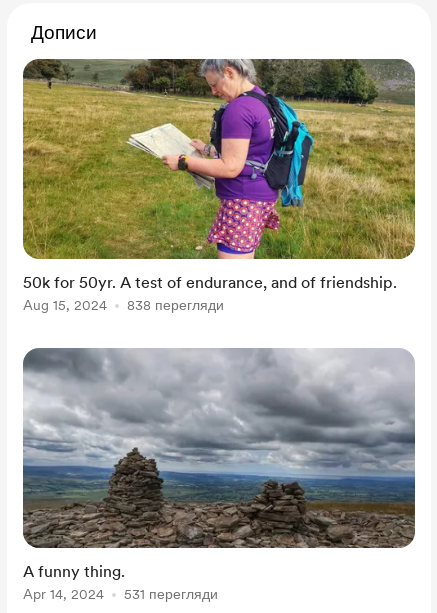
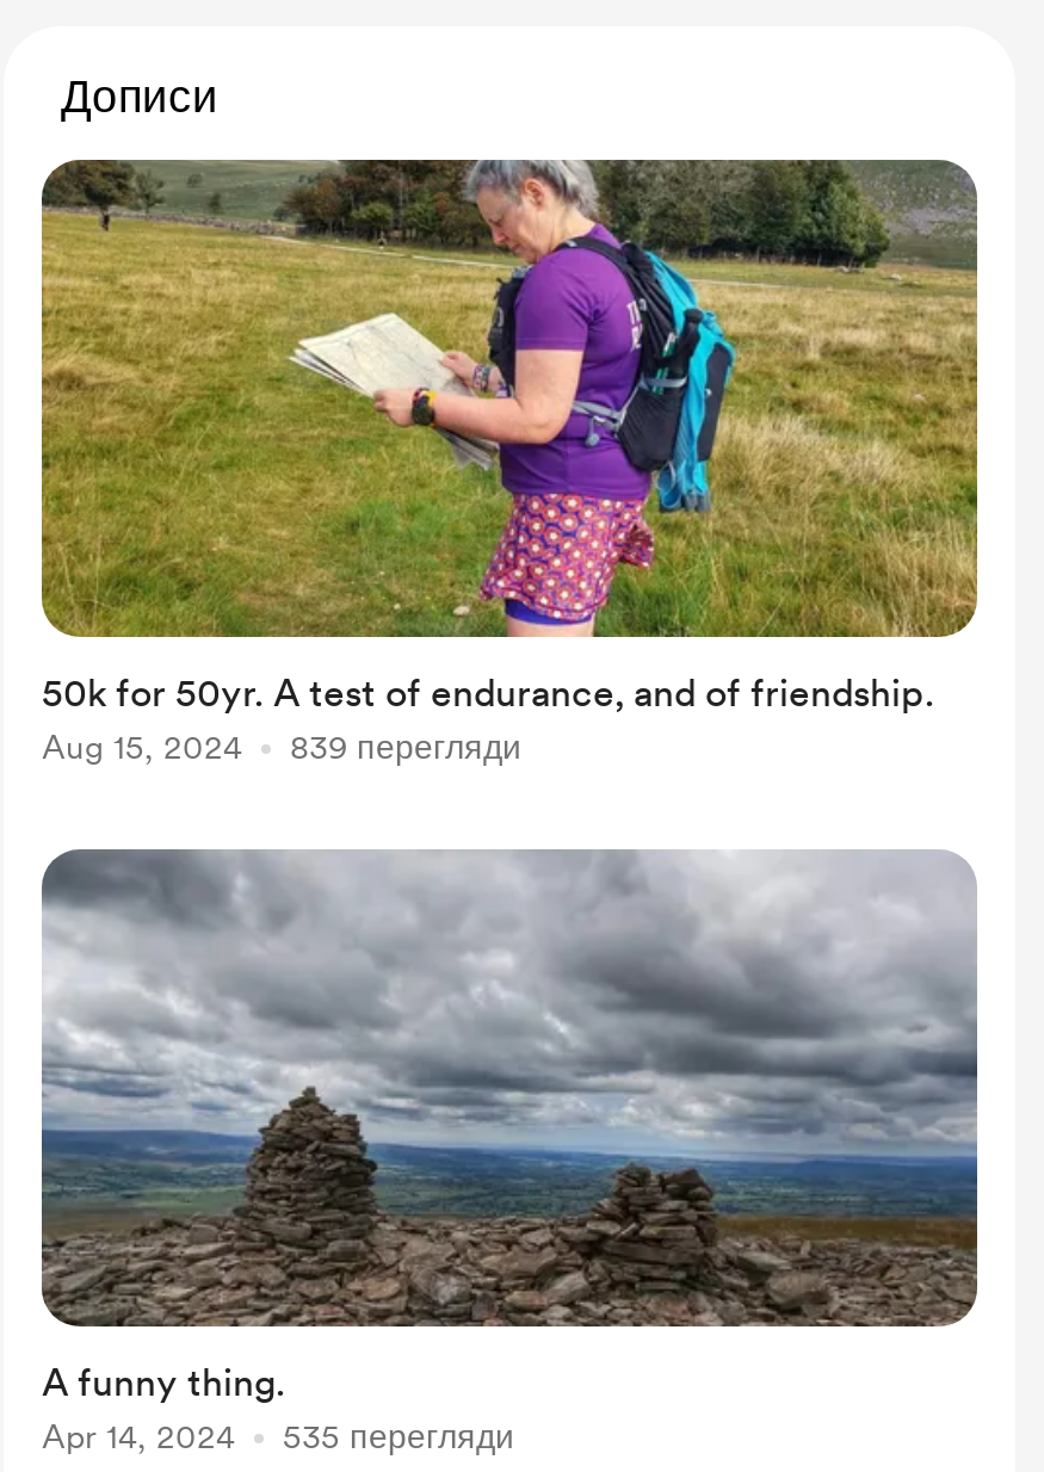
[23,297,224,313] Aug 15, 2024 838 перегляди -> [42,728,521,766] Aug 15, 2024 839 перегляди
[23,586,218,602] Apr 14, 2024 531 перегляди -> [42,1417,514,1455] Apr 14, 2024 535 перегляди

